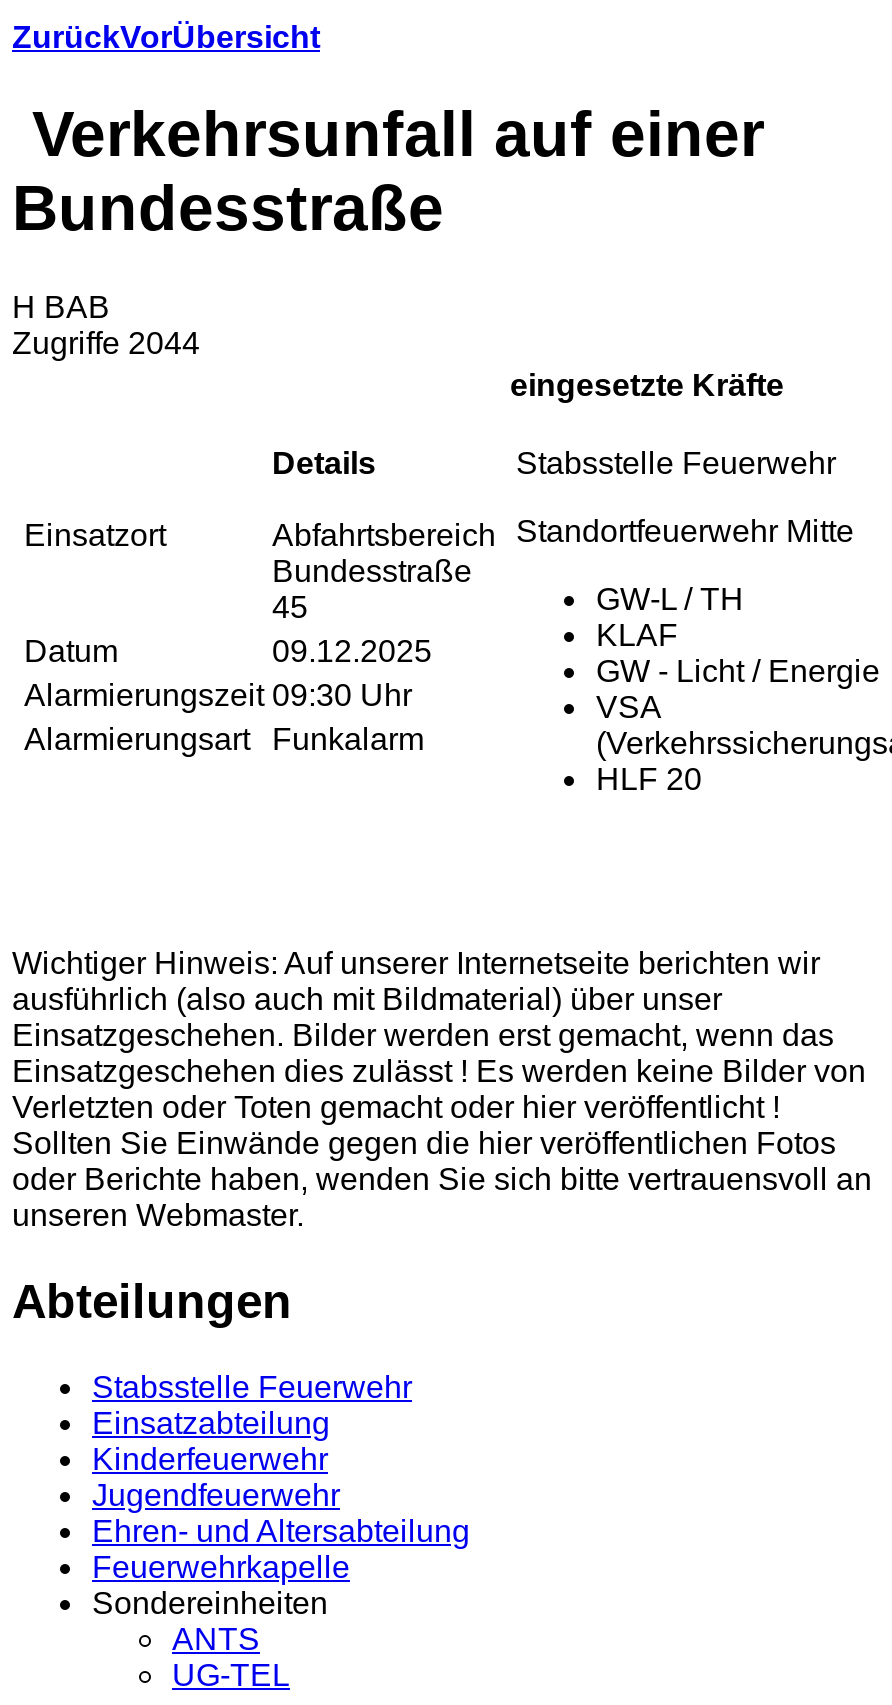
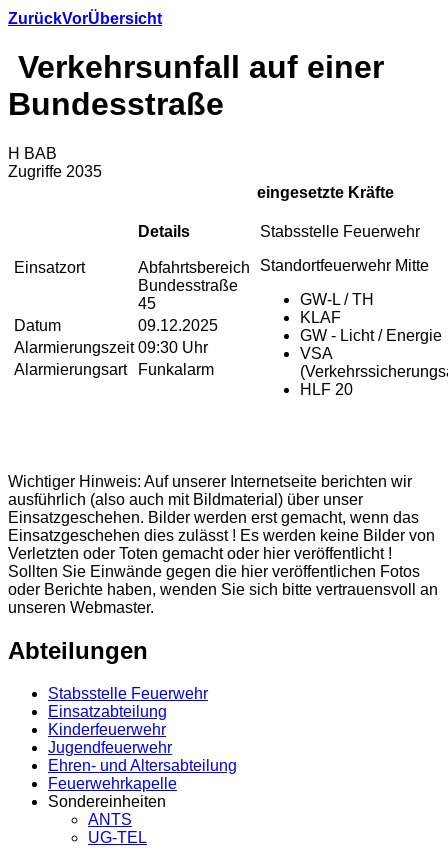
[12,326,200,360] Zugriffe 2044 -> [8,163,102,180] Zugriffe 2035

